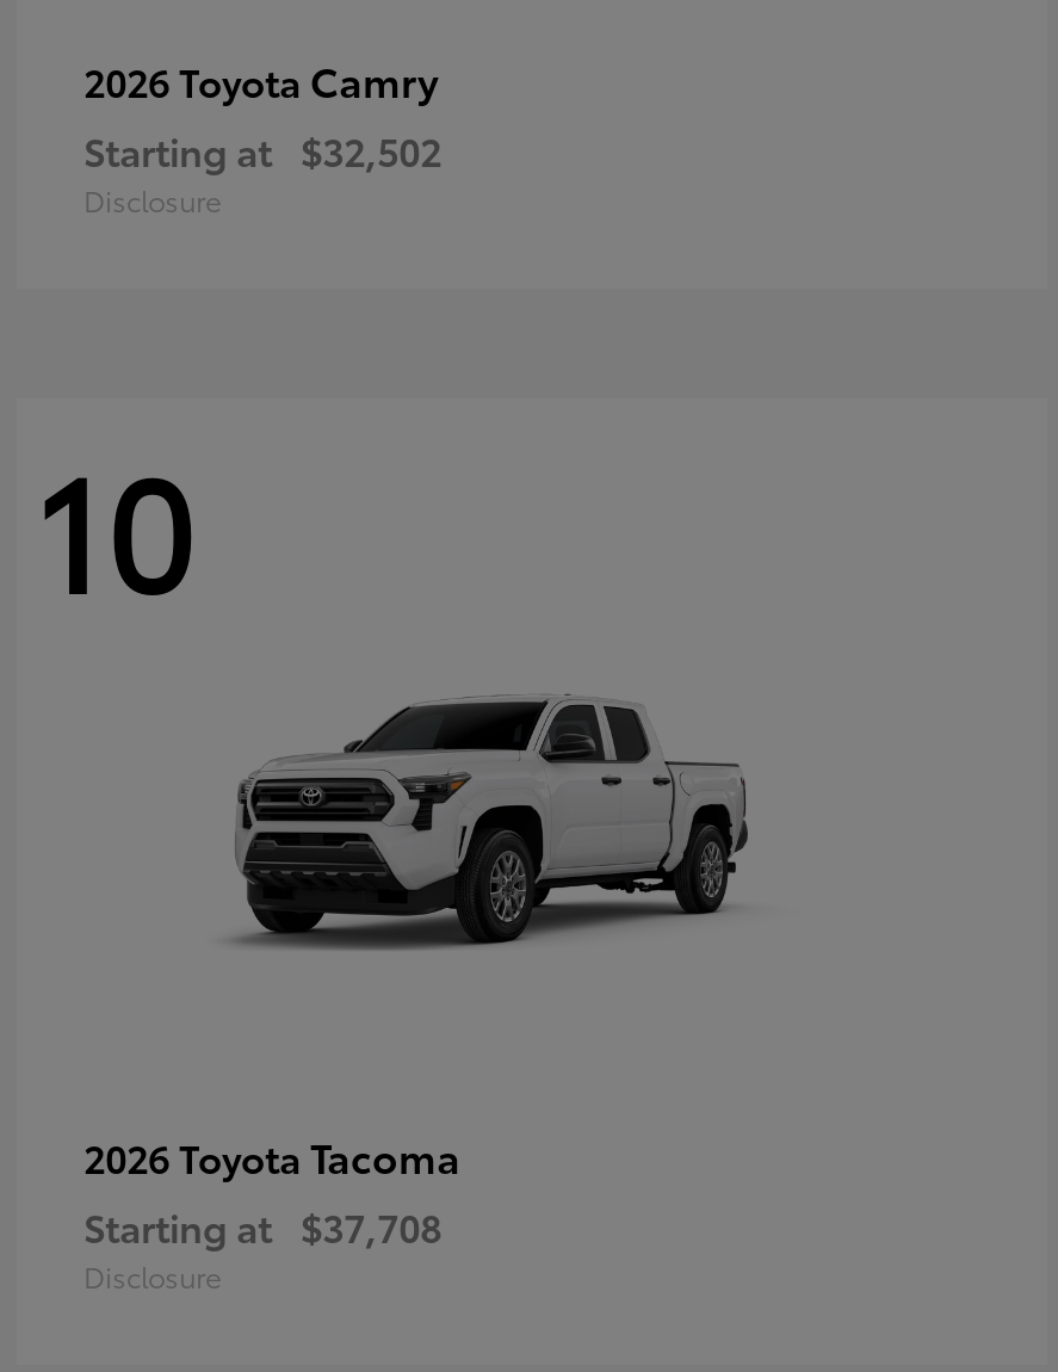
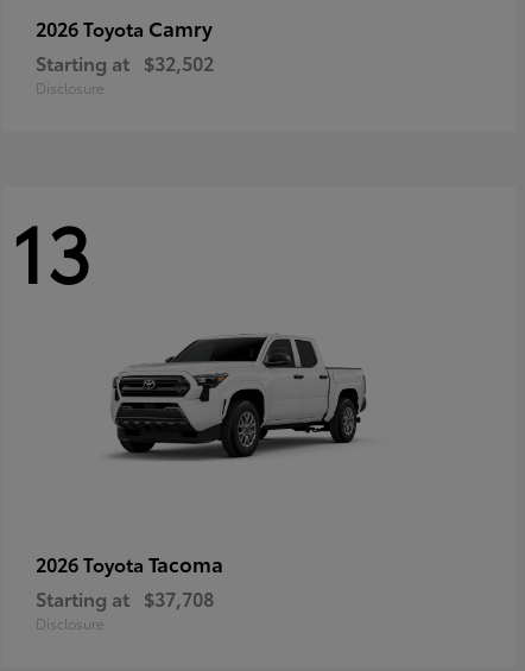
[36,415,193,635] 10 -> [12,195,90,304] 13

